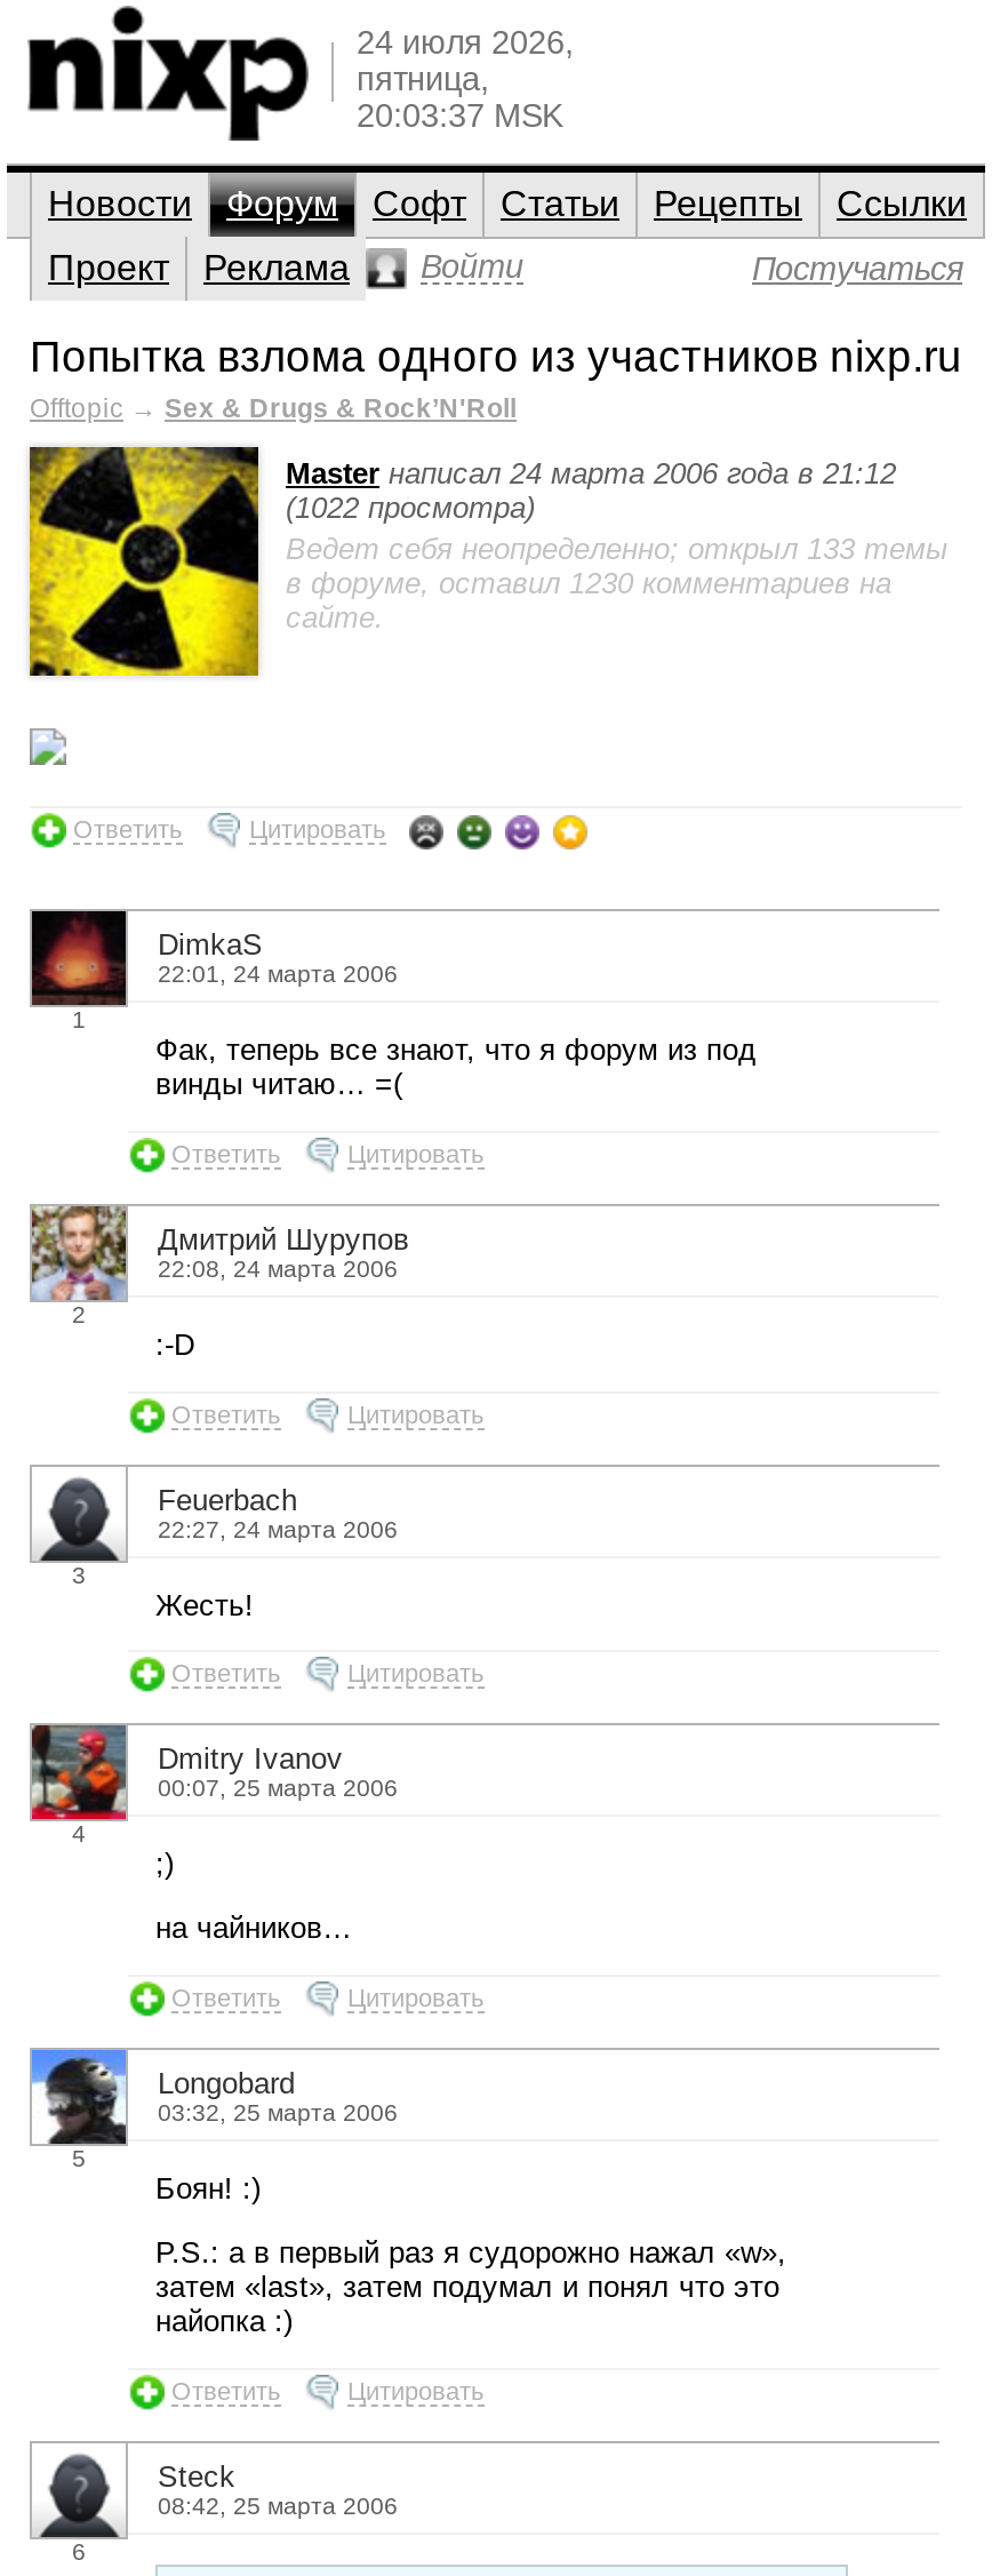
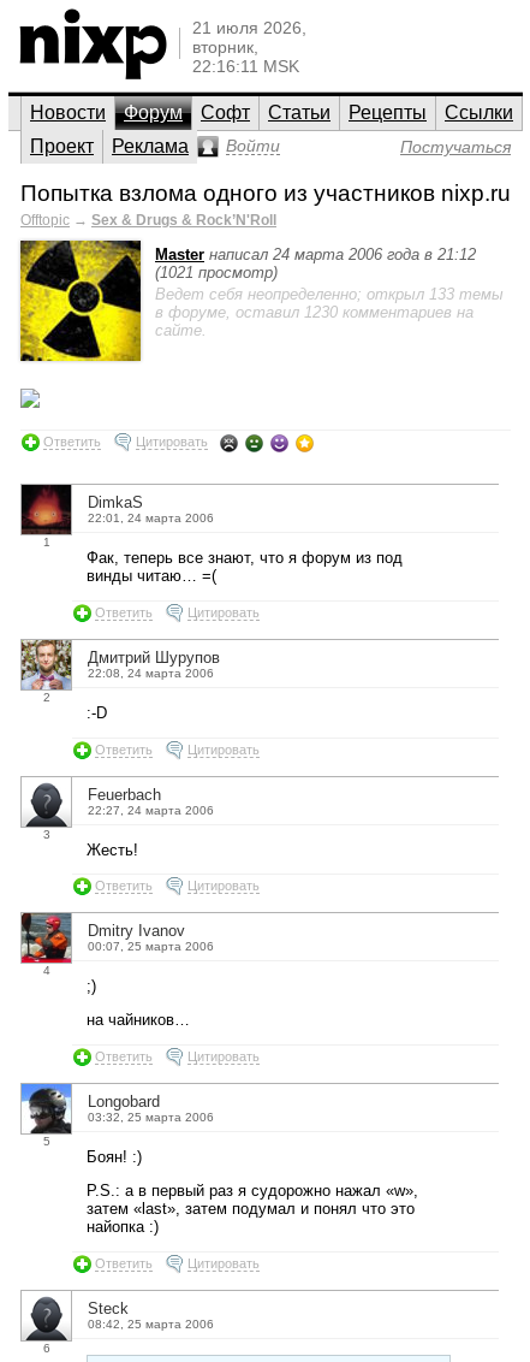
[357,24,574,134] 24 июля 2026, | пятница, | 20:03:37 MSK -> [192,18,306,76] 21 июля 2026, | вторник, | 22:16:11 MSK
[286,491,535,525] (1022 просмотра) -> [155,263,278,282] (1021 просмотр)

